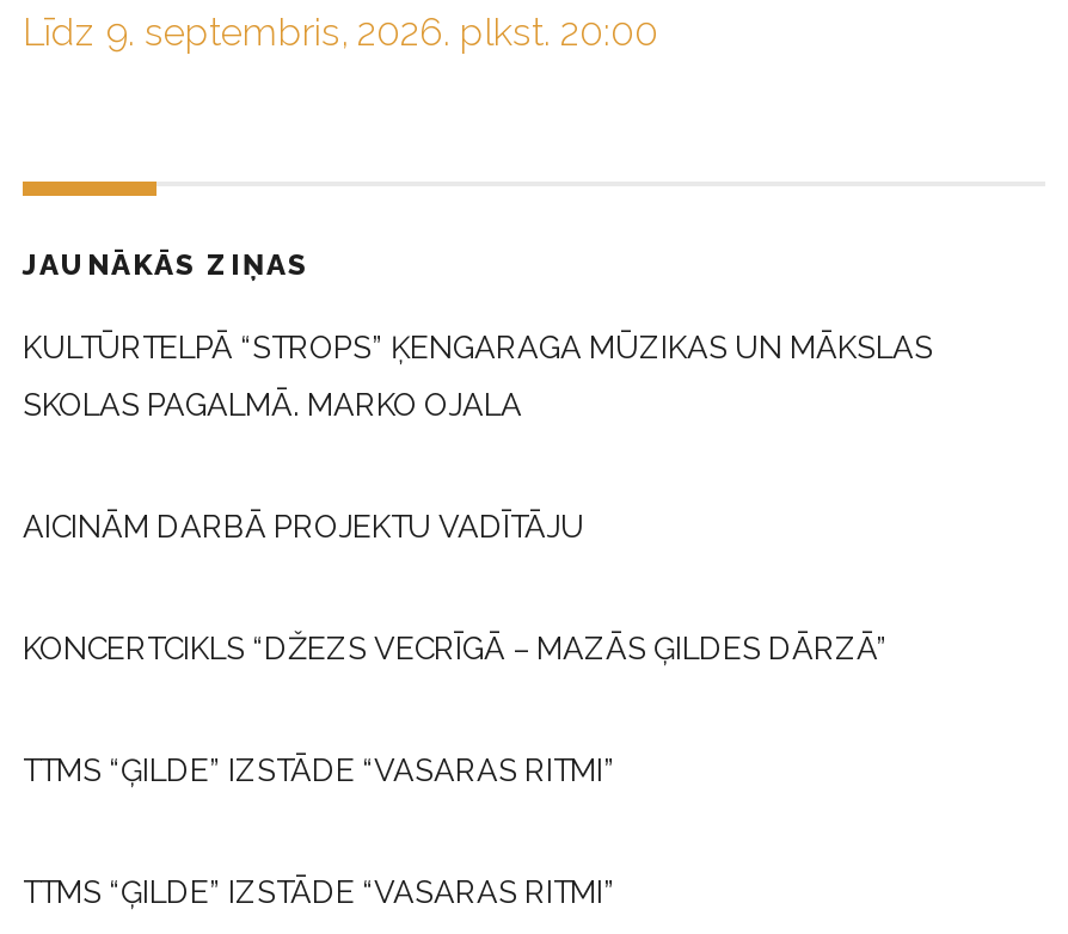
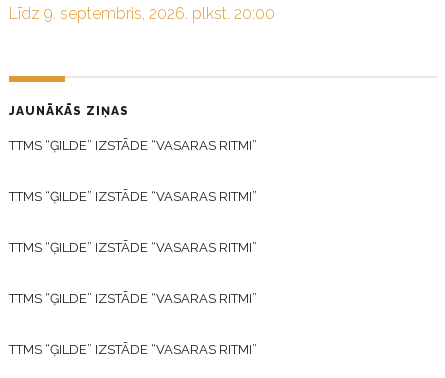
[23,328,933,665] KULTŪRTELPĀ “STROPS” ĶENGARAGA MŪZIKAS UN MĀKSLAS | SKOLAS PAGALMĀ. MARKO OJALA | AICINĀM DARBĀ PROJEKTU VADĪTĀJU | KONCERTCIKLS “DŽEZS VECRĪGĀ – MAZĀS ĢILDES DĀRZĀ” -> [9,137,257,254] TTMS “ĢILDE” IZSTĀDE “VASARAS RITMI” | TTMS “ĢILDE” IZSTĀDE “VASARAS RITMI” | TTMS “ĢILDE” IZSTĀDE “VASARAS RITMI”

